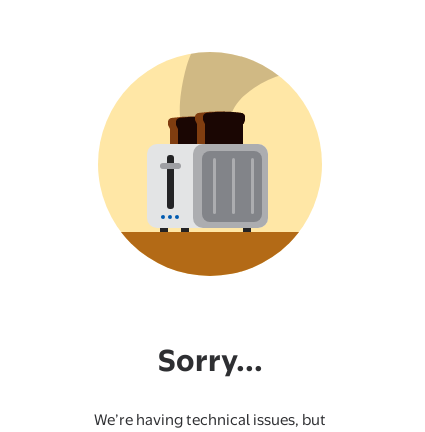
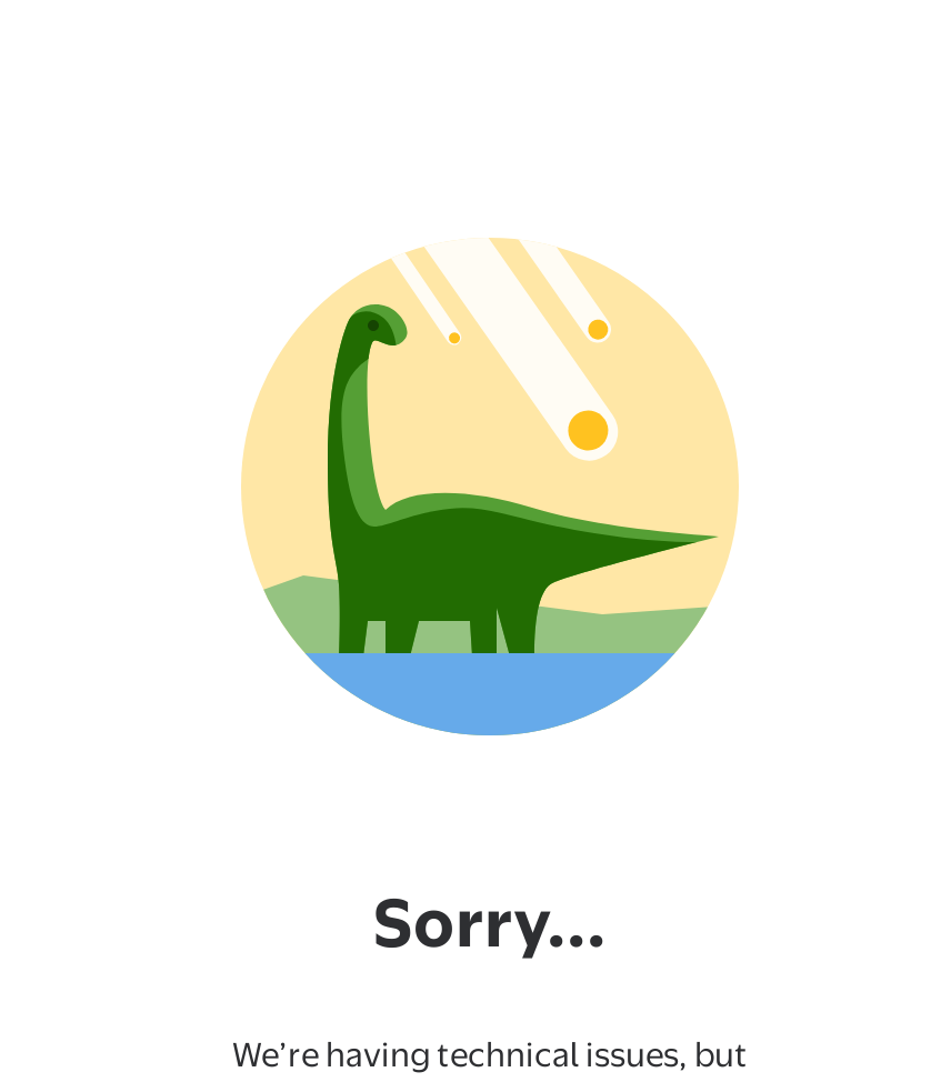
[109,52,310,277] [image] -> [263,240,717,738] [image]

